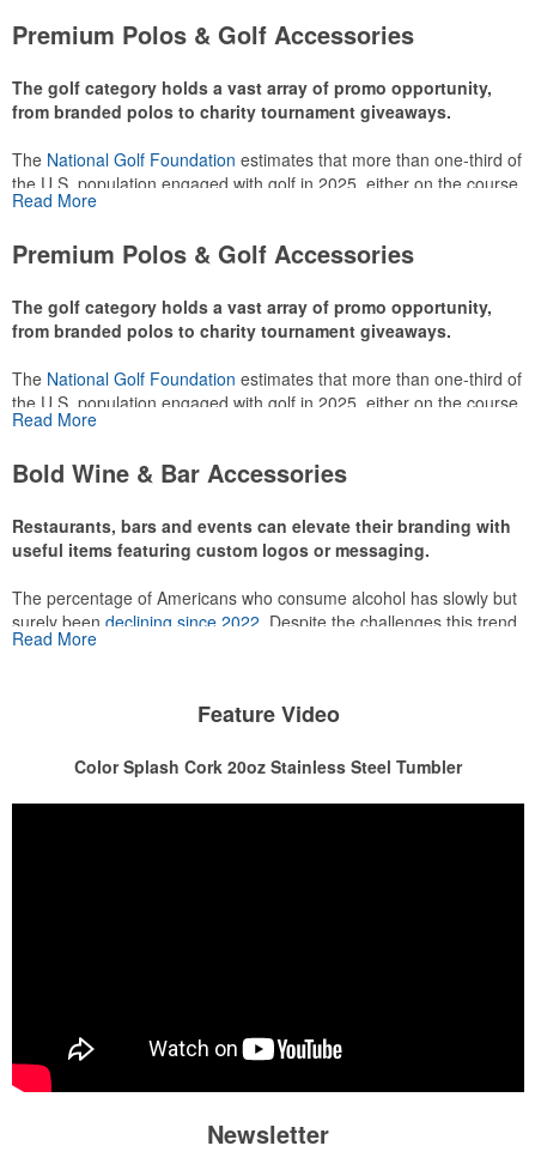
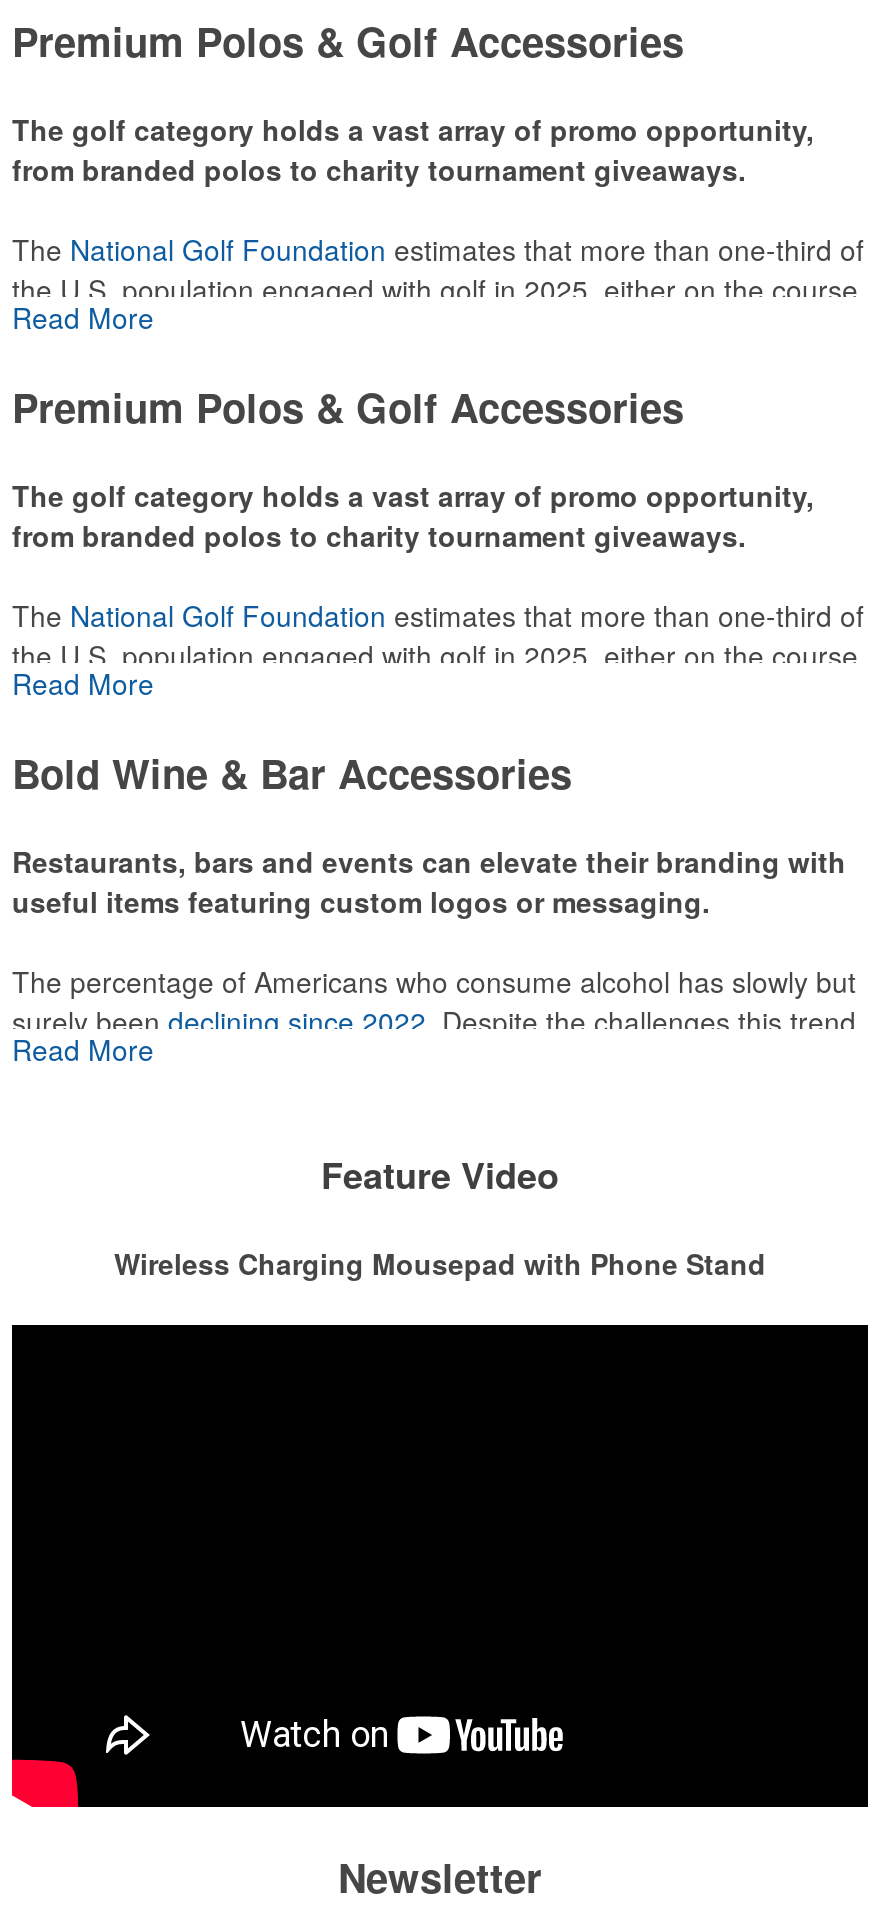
[74,754,462,778] Color Splash Cork 20oz Stainless Steel Tumbler -> [114,1243,766,1283] Wireless Charging Mousepad with Phone Stand

